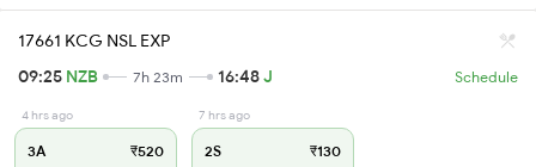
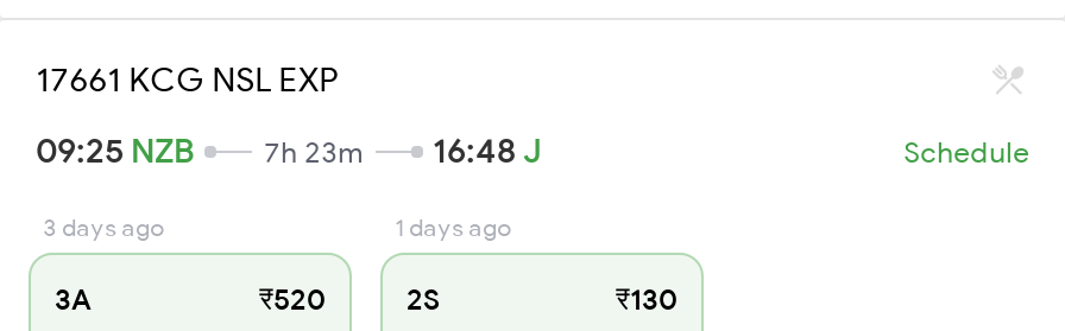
[22,107,73,123] 4 hrs ago -> [43,212,164,243] 3 days ago
[199,107,250,123] 7 hrs ago -> [395,212,511,243] 1 days ago

